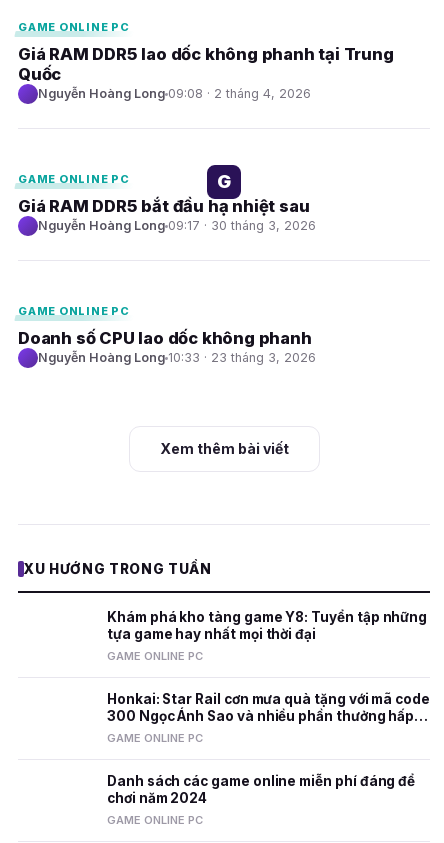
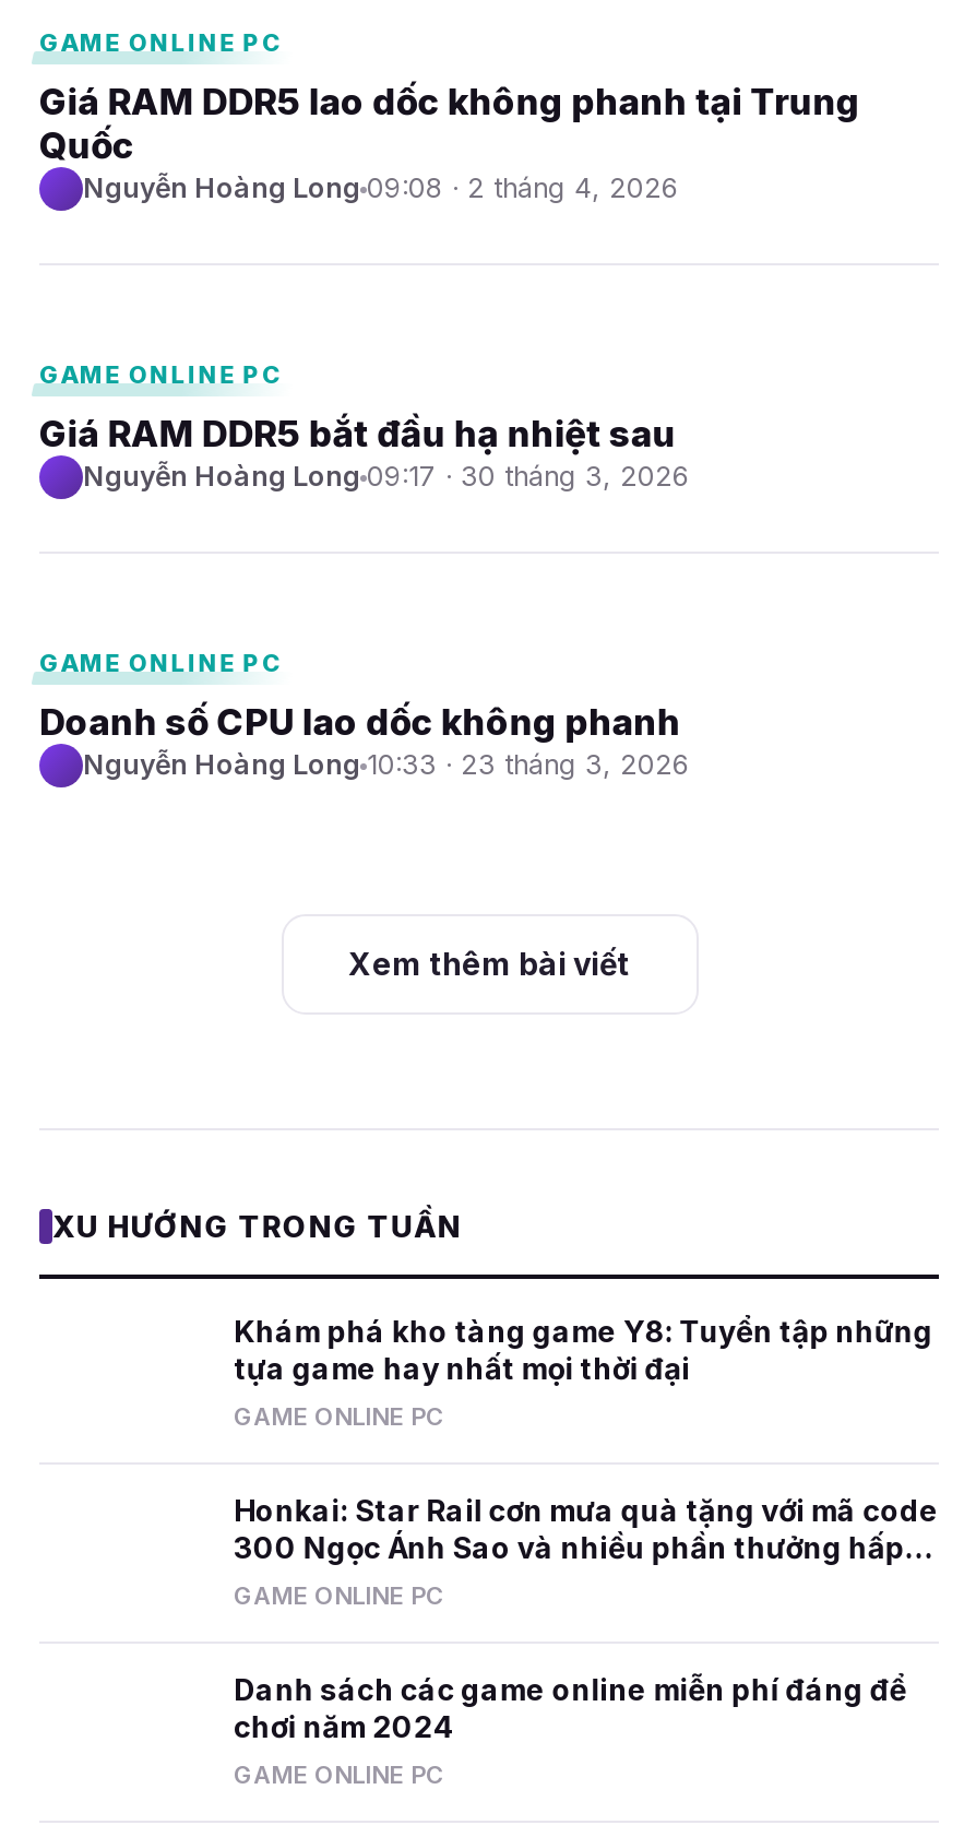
[217,171,231,192] G -> none

